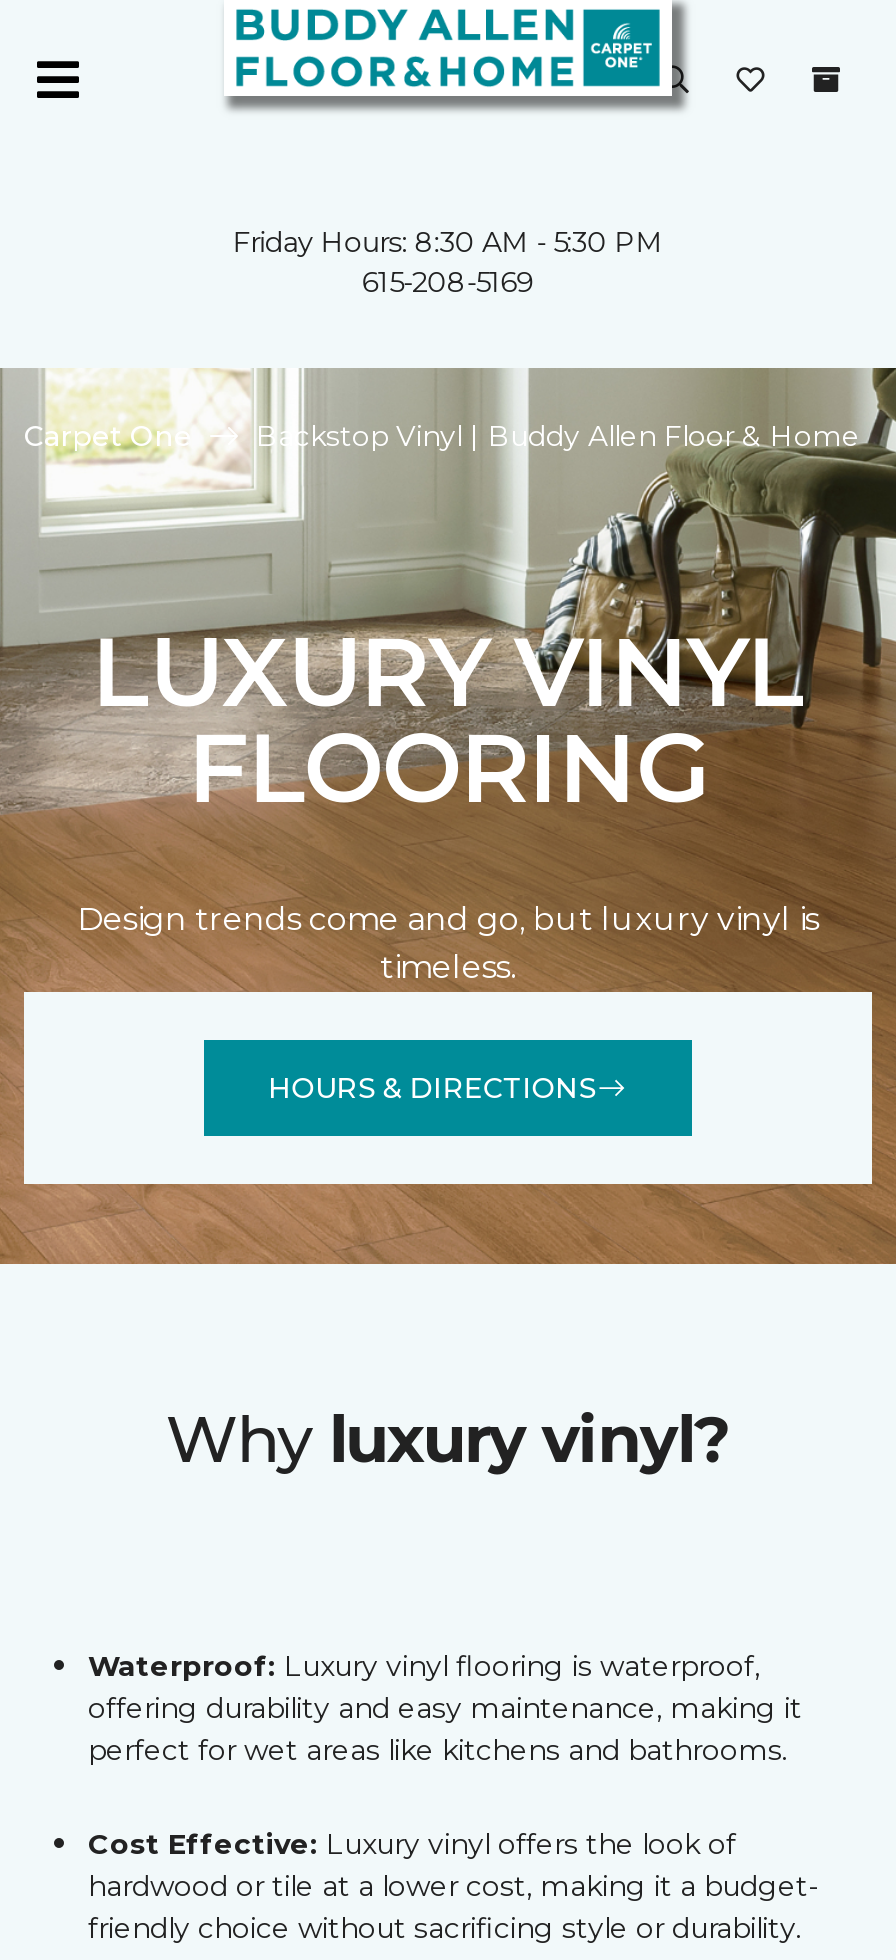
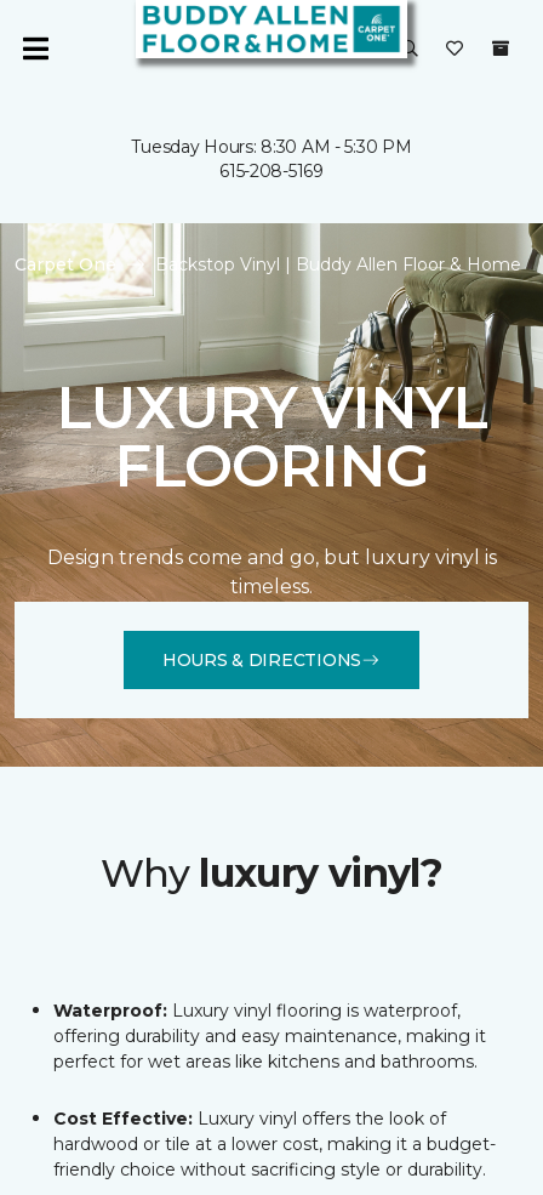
[233,224,663,260] Friday Hours: 8:30 AM - 5:30 PM -> [132,136,411,158] Tuesday Hours: 8:30 AM - 5:30 PM

